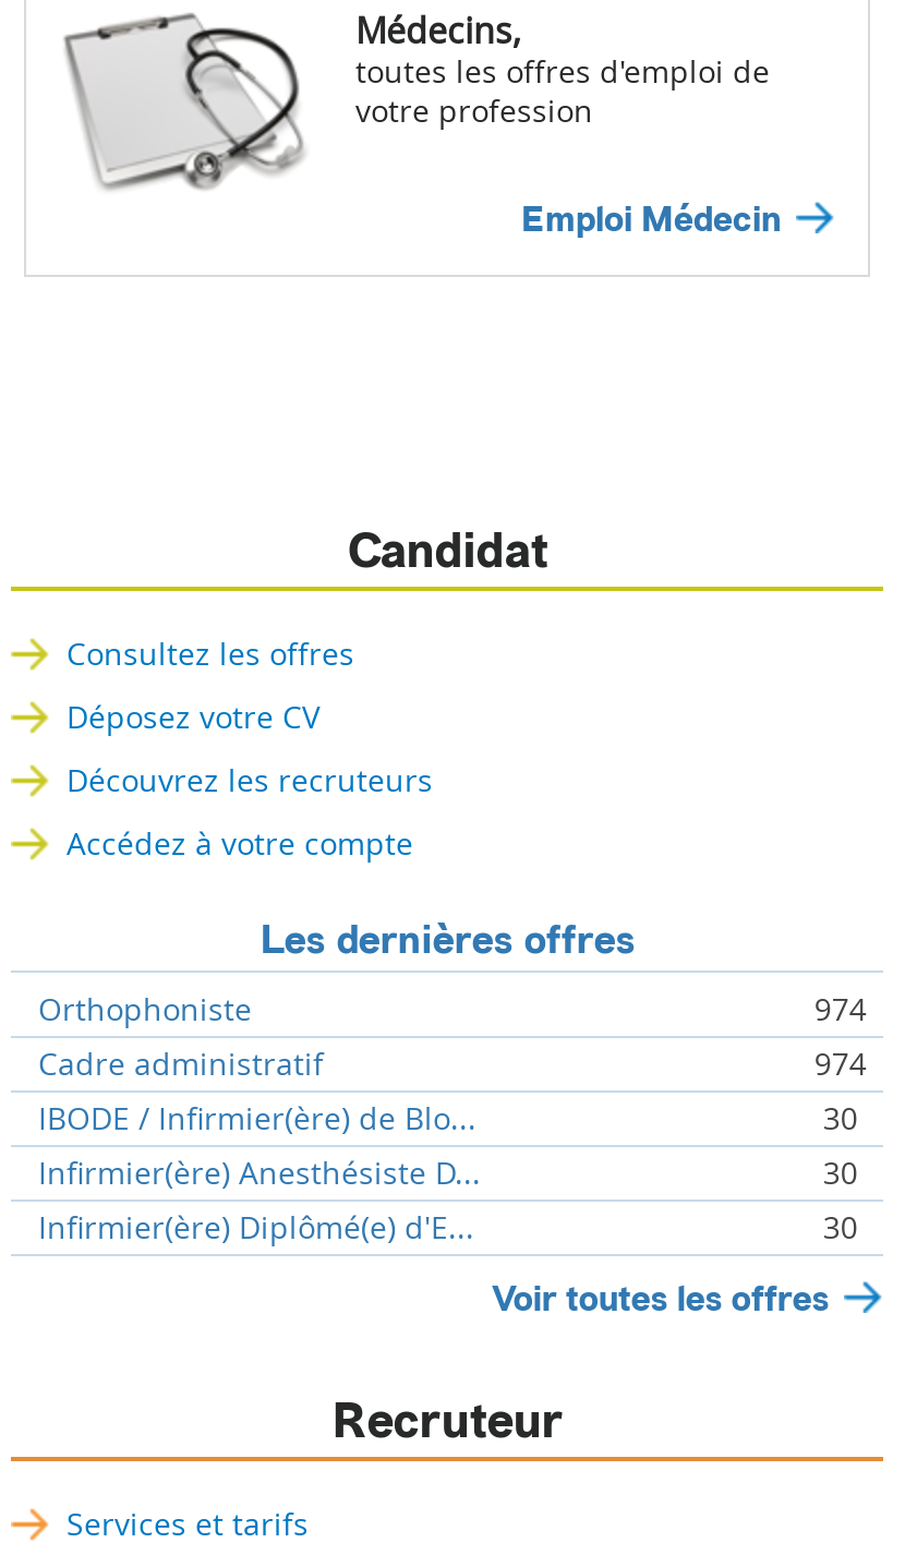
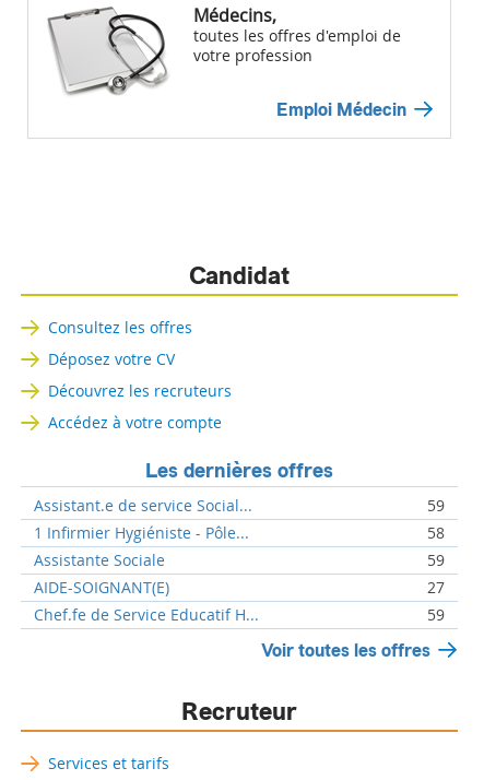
[38,988,866,1247] Orthophoniste | 974 | Cadre administratif | 974 | IBODE / Infirmier(ère) de Blo... | 30 | Infirmier(ère) Anesthésiste D... | 30 | Infirmier(ère) Diplômé(e) d'E... | 30 -> [34,495,445,625] Assistant.e de service Social... | 59 | 1 Infirmier Hygiéniste - Pôle... | 58 | Assistante Sociale | 59 | AIDE-SOIGNANT(E) | 27 | Chef.fe de Service Educatif H... | 59

